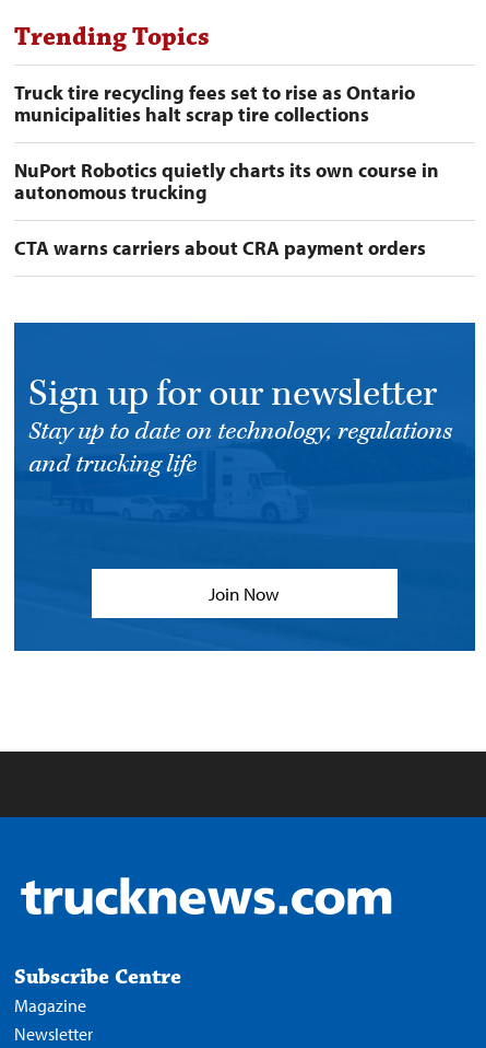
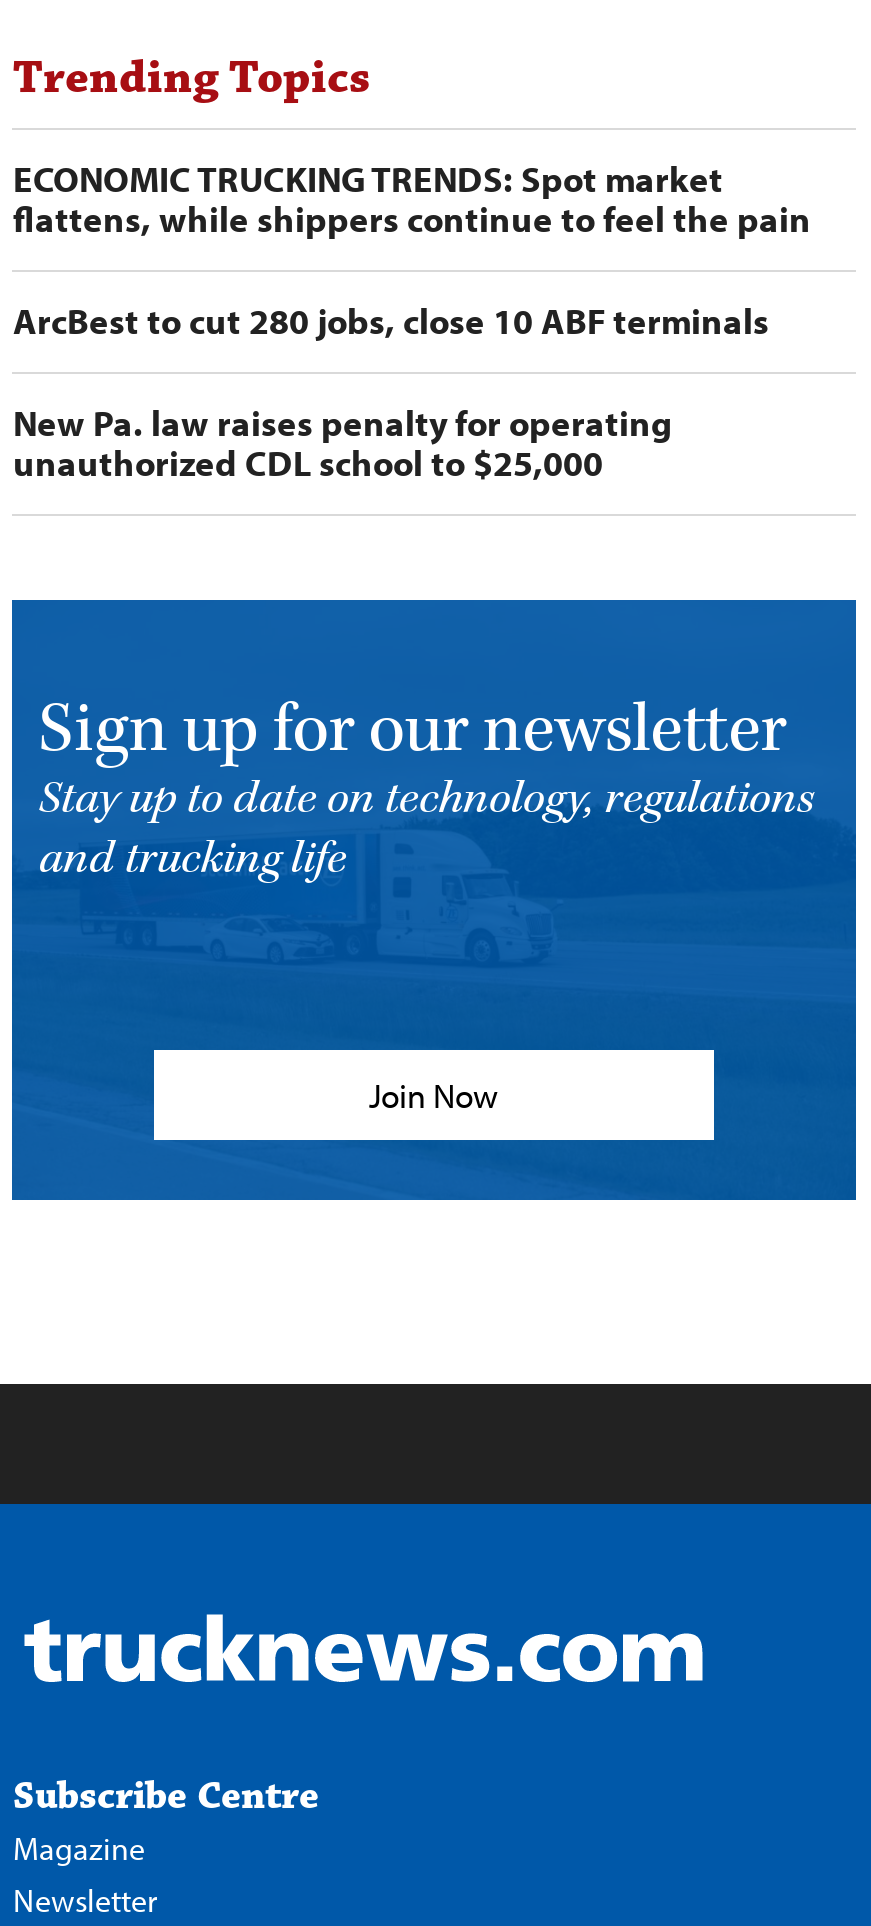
[15,80,415,127] Truck tire recycling fees set to rise as Ontario | municipalities halt scrap tire collections -> [13,155,811,241] ECONOMIC TRUCKING TRENDS: Spot market | flattens, while shippers continue to feel the pain
[15,157,439,204] NuPort Robotics quietly charts its own course in | autonomous trucking -> [13,297,769,343] ArcBest to cut 280 jobs, close 10 ABF terminals
[15,235,426,260] CTA warns carriers about CRA payment orders -> [13,399,673,485] New Pa. law raises penalty for operating | unauthorized CDL school to $25,000

